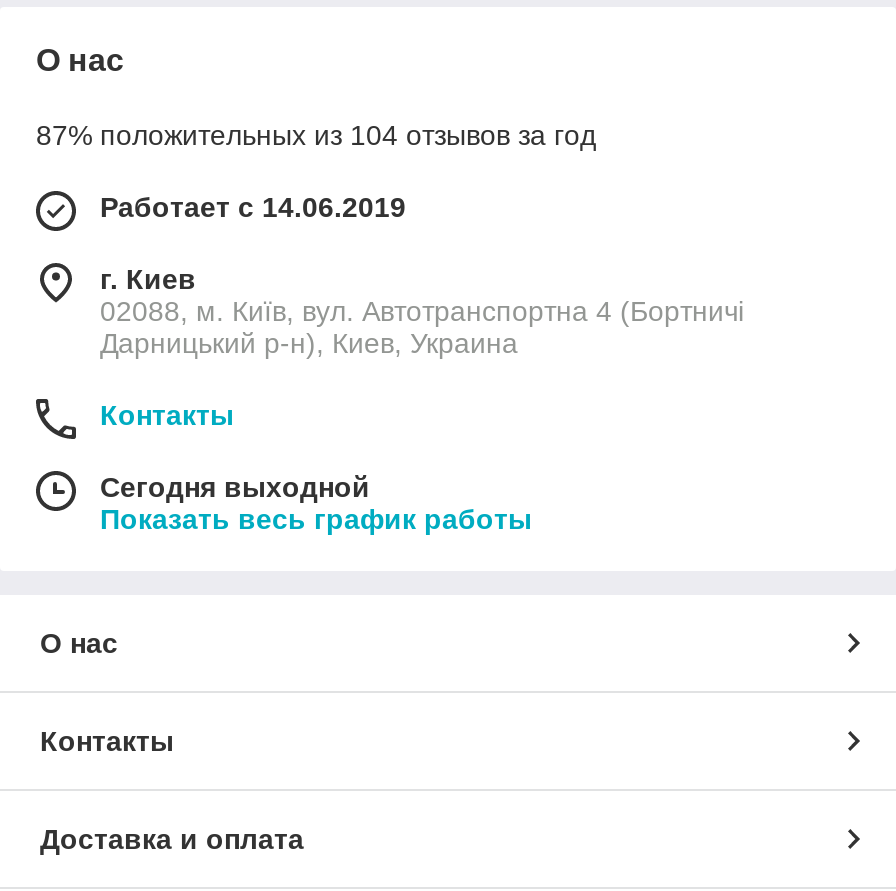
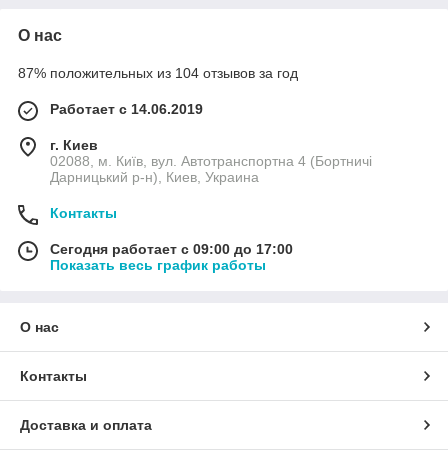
[100,471,370,503] Сегодня выходной -> [50,241,293,257] Сегодня работает с 09:00 до 17:00

